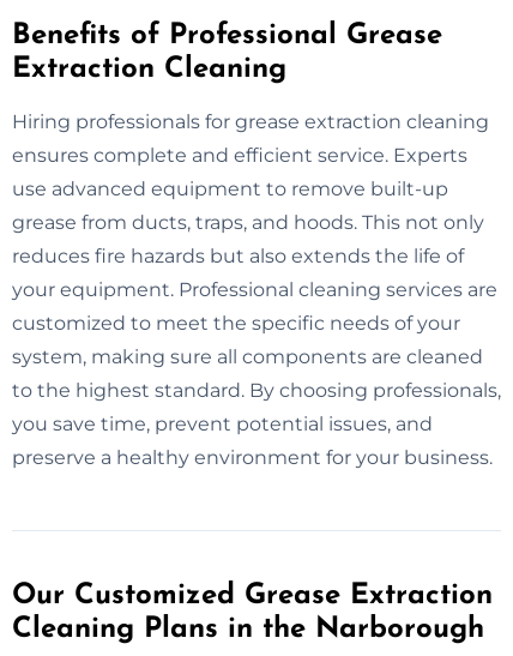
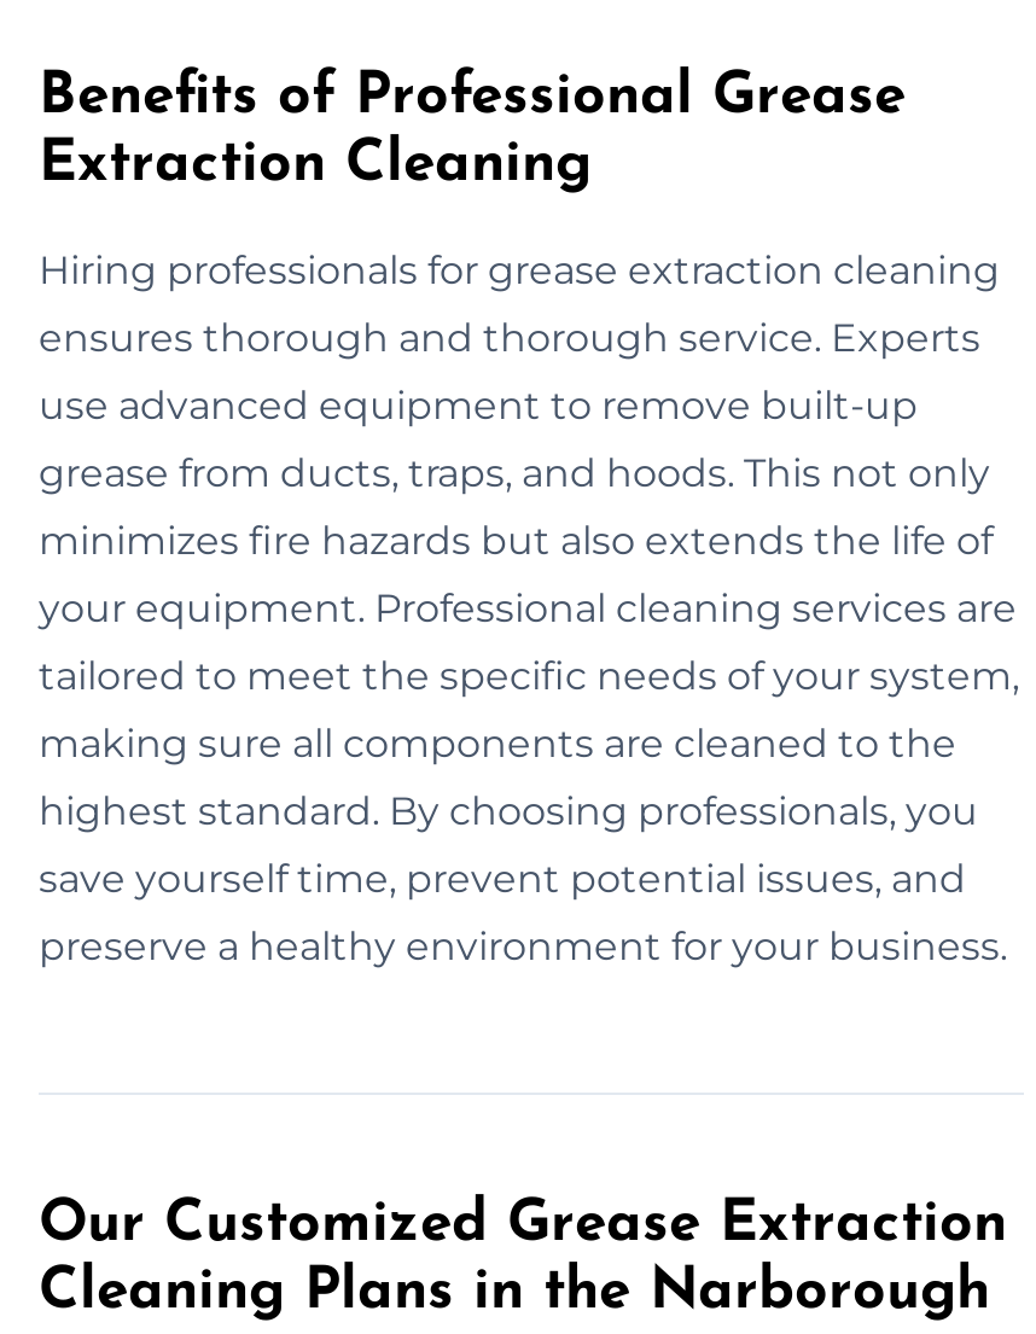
[12,144,467,166] ensures complete and efficient service. Experts -> [39,314,980,360] ensures thorough and thorough service. Experts
[12,244,464,267] reduces fire hazards but also extends the life of -> [39,517,993,563] minimizes fire hazards but also extends the life of
[12,311,460,334] customized to meet the specific needs of your -> [39,652,1019,698] tailored to meet the specific needs of your system,
[12,345,483,368] system, making sure all components are cleaned -> [39,720,956,766] making sure all components are cleaned to the
[12,379,501,401] to the highest standard. By choosing professionals, -> [39,788,978,833] highest standard. By choosing professionals, you
[12,412,433,435] you save time, prevent potential issues, and -> [39,855,966,901] save yourself time, prevent potential issues, and

